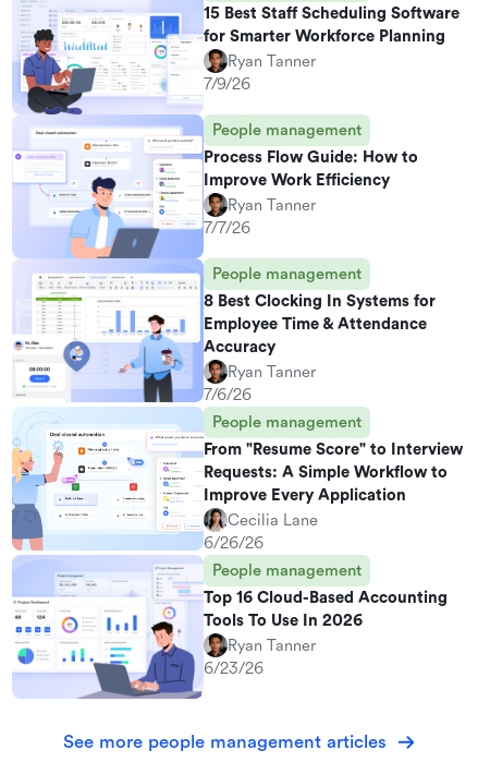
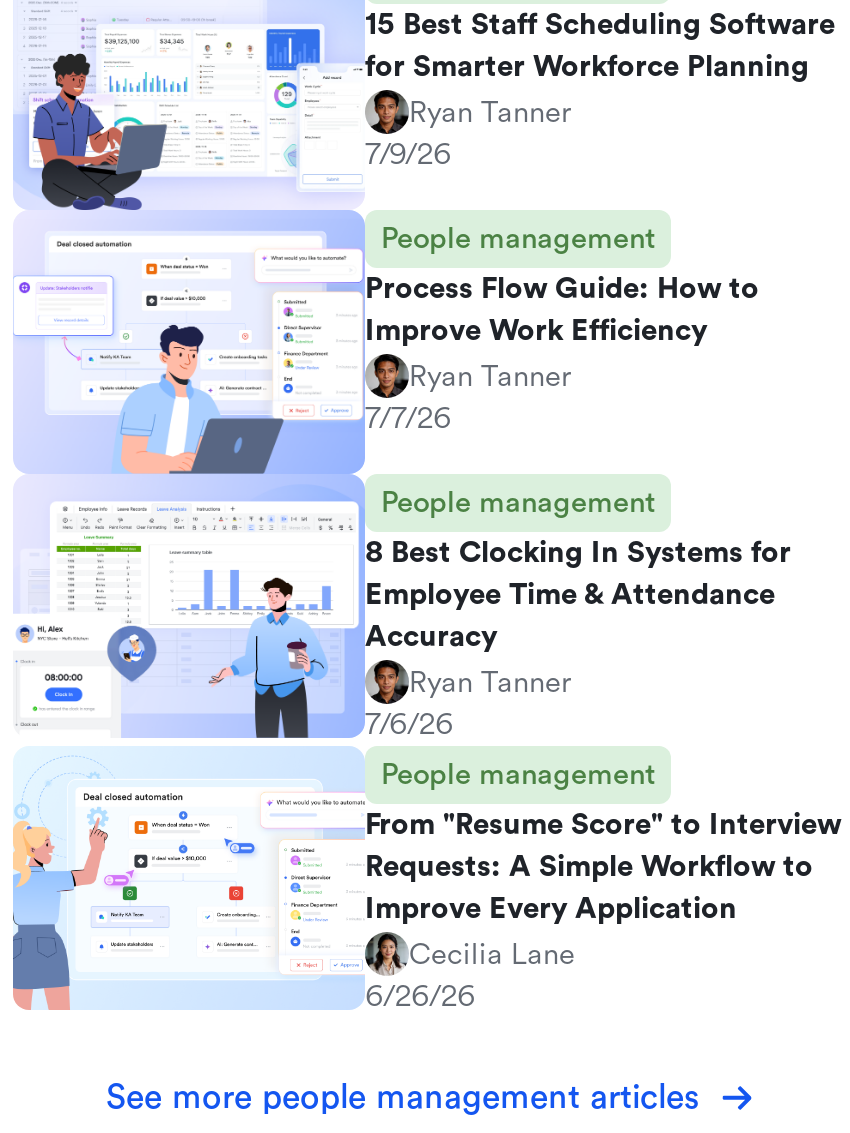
[12,556,448,700] [image] | People management | Top 16 Cloud-Based Accounting | Tools To Use In 2026 | Ryan Tanner | 6/23/26 -> none

